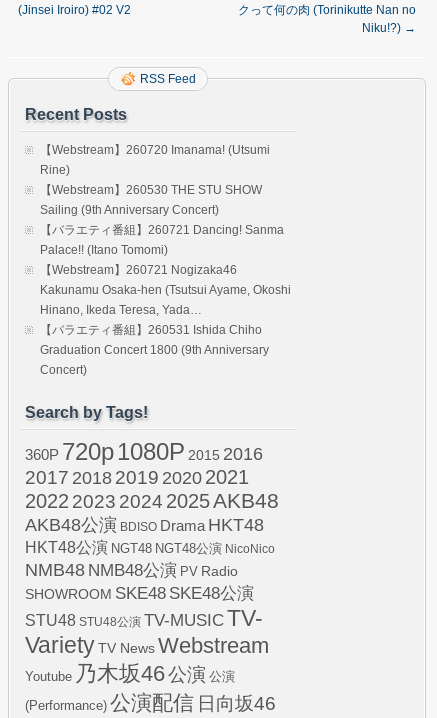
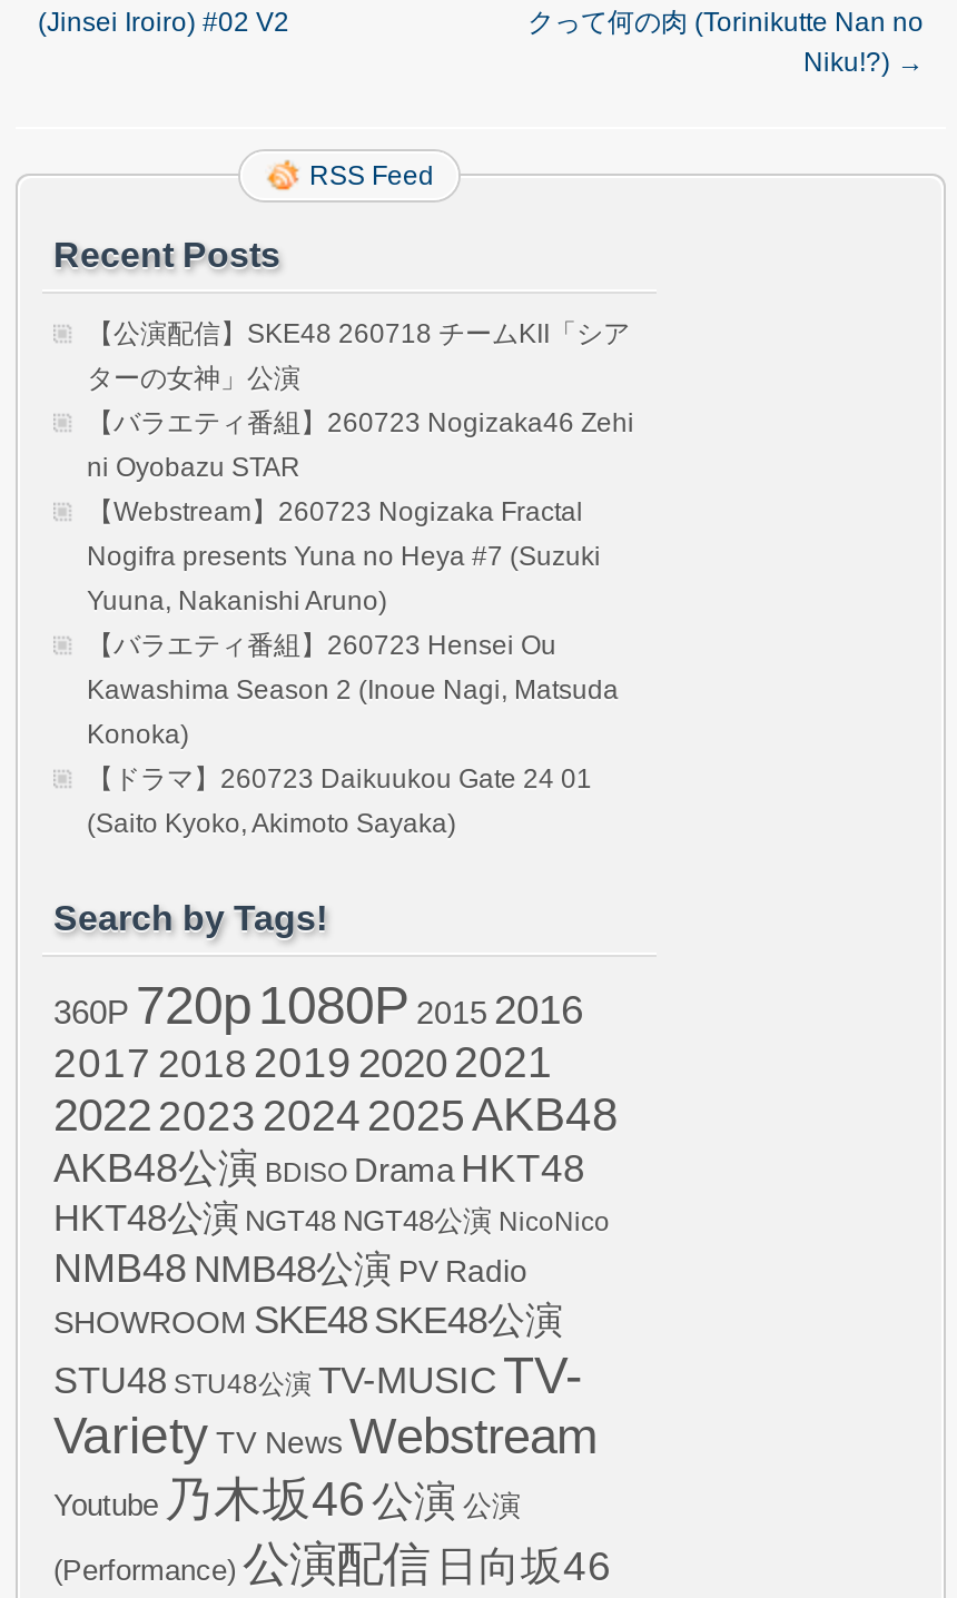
[40,143,291,377] 【Webstream】260720 Imanama! (Utsumi | Rine) | 【Webstream】260530 THE STU SHOW | Sailing (9th Anniversary Concert) | 【バラエティ番組】260721 Dancing! Sanma | Palace!! (Itano Tomomi) | 【Webstream】260721 Nogizaka46 | Kakunamu Osaka-hen (Tsutsui Ayame, Okoshi | Hinano, Ikeda Teresa, Yada… | 【バラエティ番組】260531 Ishida Chiho | Graduation Concert 1800 (9th Anniversary | Concert) -> [87,318,634,839] 【公演配信】SKE48 260718 チームKII「シア | ターの女神」公演 | 【バラエティ番組】260723 Nogizaka46 Zehi | ni Oyobazu STAR | 【Webstream】260723 Nogizaka Fractal | Nogifra presents Yuna no Heya #7 (Suzuki | Yuuna, Nakanishi Aruno) | 【バラエティ番組】260723 Hensei Ou | Kawashima Season 2 (Inoue Nagi, Matsuda | Konoka) | 【ドラマ】260723 Daikuukou Gate 24 01 | (Saito Kyoko, Akimoto Sayaka)

